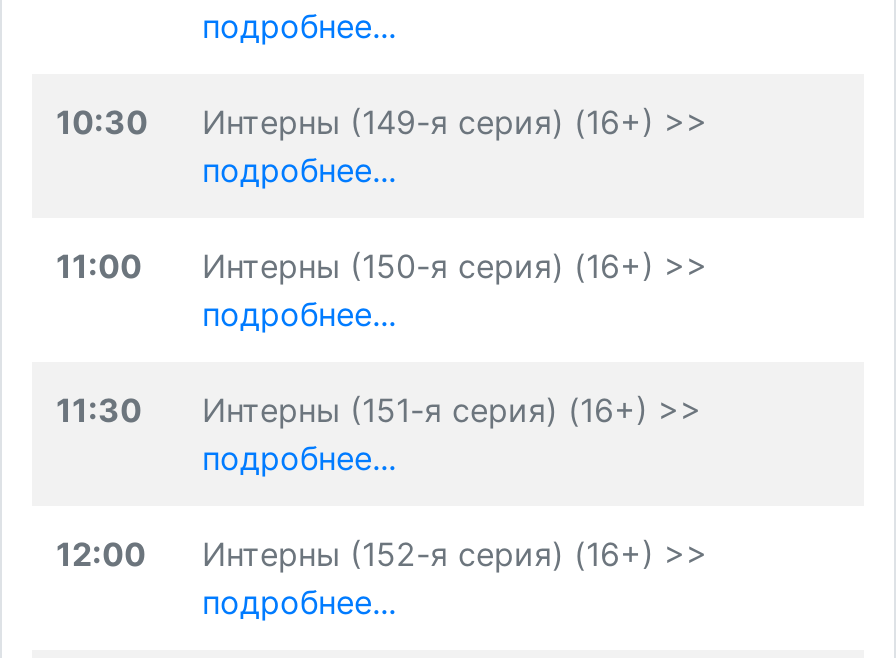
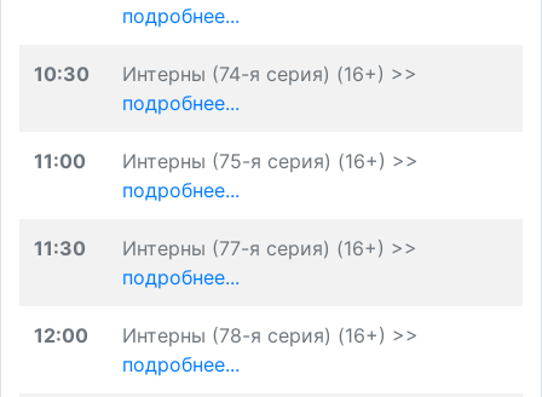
[202,102,708,142] Интерны (149-я серия) (16+) >> -> [122,62,417,86] Интерны (74-я серия) (16+) >>
[202,246,708,286] Интерны (150-я серия) (16+) >> -> [122,149,419,173] Интерны (75-я серия) (16+) >>
[202,390,702,430] Интерны (151-я серия) (16+) >> -> [122,236,417,260] Интерны (77-я серия) (16+) >>
[202,534,708,574] Интерны (152-я серия) (16+) >> -> [122,323,419,347] Интерны (78-я серия) (16+) >>

